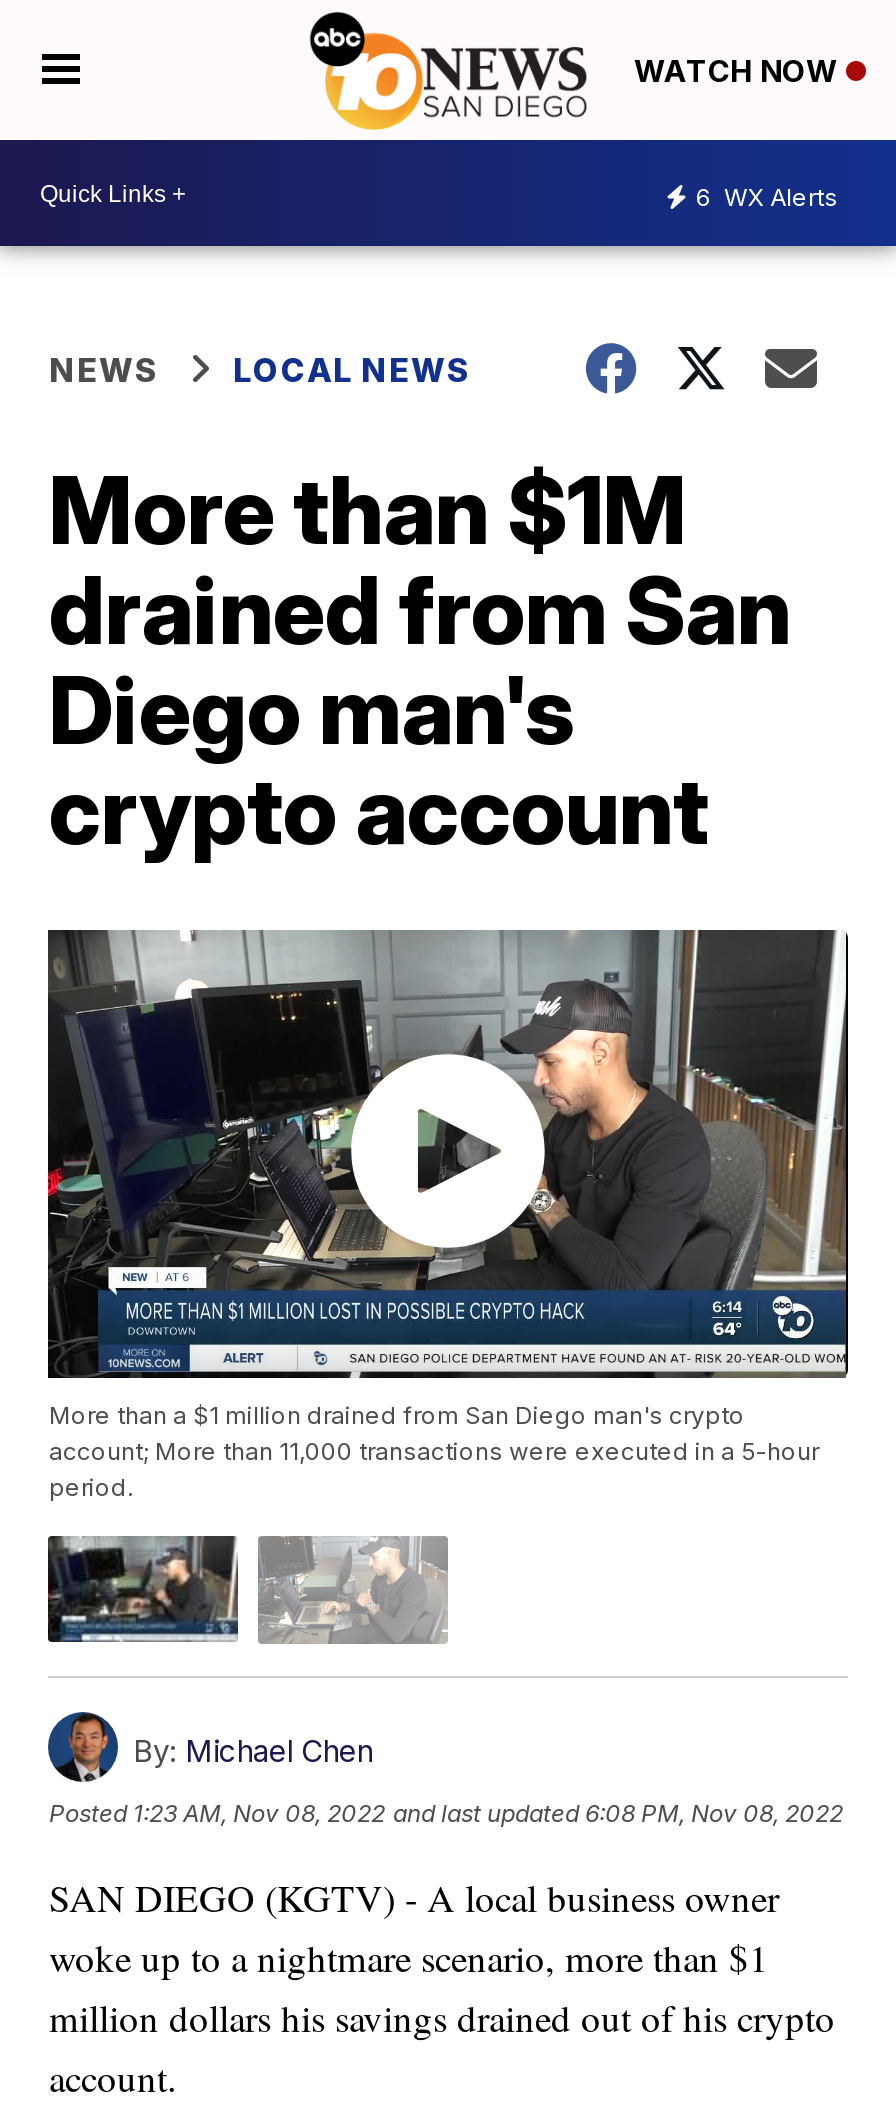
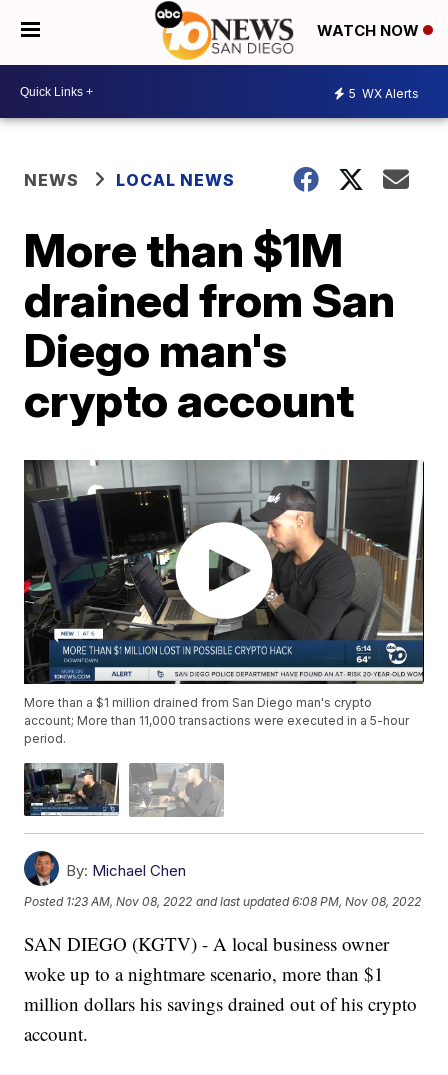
[696,181,838,211] 6 WX Alerts -> [349,85,419,100] 5 WX Alerts

